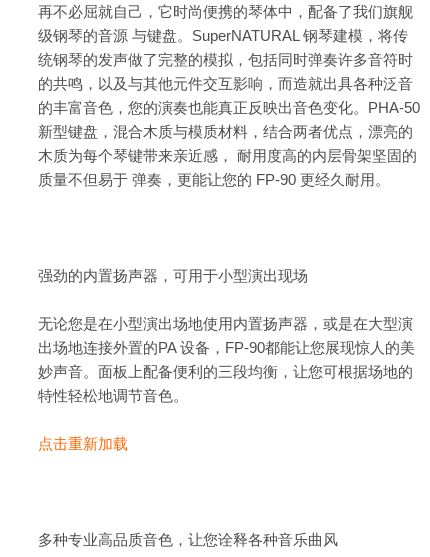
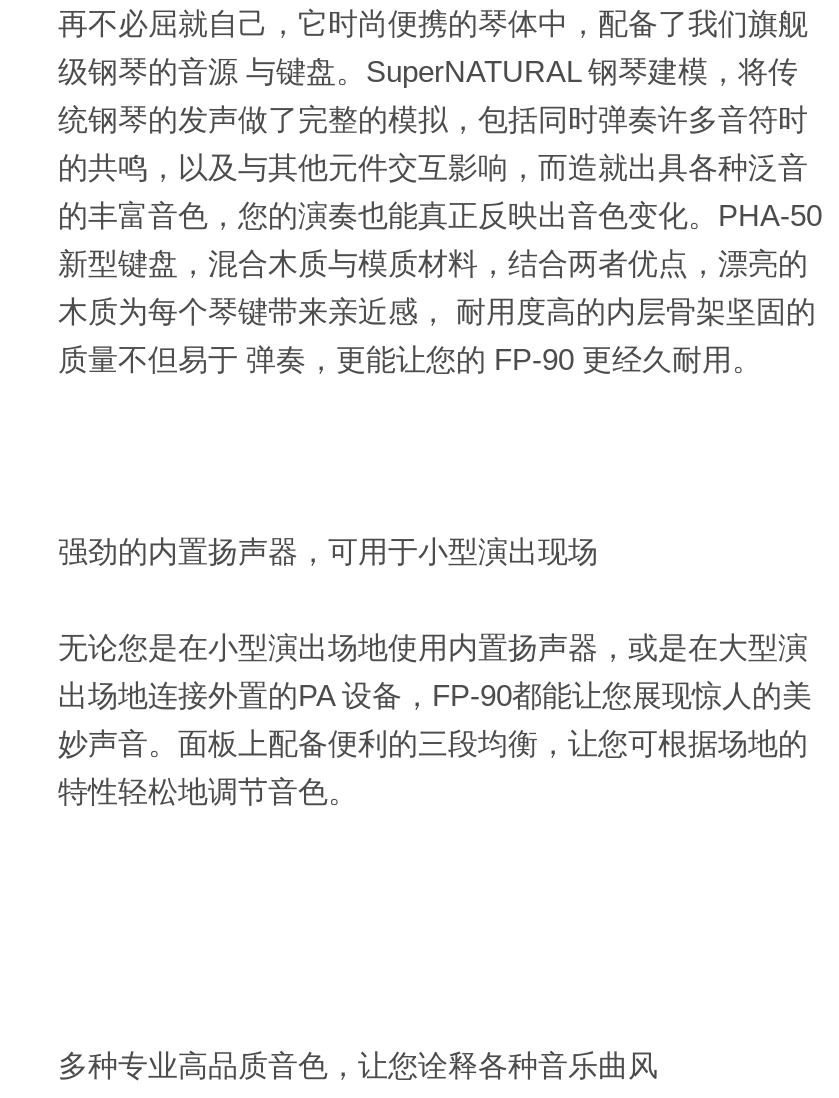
[38,435,128,452] 点击重新加载 -> none

